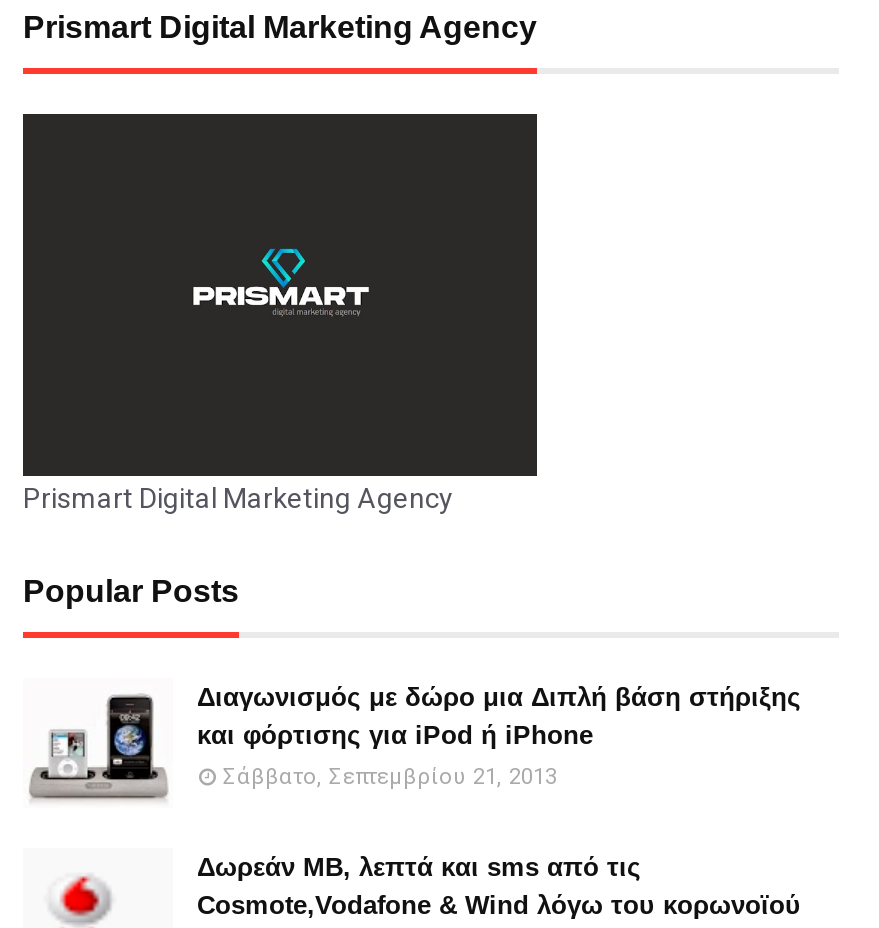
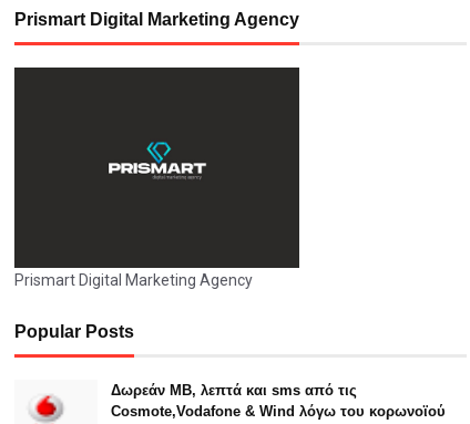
[29,682,801,808] [image] | Διαγωνισμός με δώρο μια Διπλή βάση στήριξης | και φόρτισης για iPod ή iPhone | Σάββατο, Σεπτεμβρίου 21, 2013 -> none

